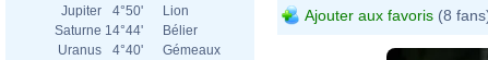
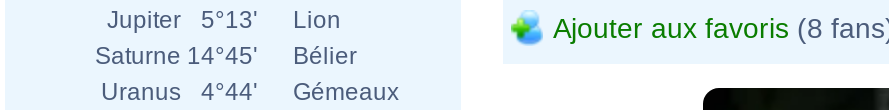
[61,3,189,19] Jupiter 4°50' Lion -> [107,6,341,34] Jupiter 5°13' Lion
[55,23,198,38] Saturne 14°44' Bélier -> [95,42,357,70] Saturne 14°45' Bélier
[58,43,221,58] Uranus 4°40' Gémeaux -> [101,78,399,106] Uranus 4°44' Gémeaux

